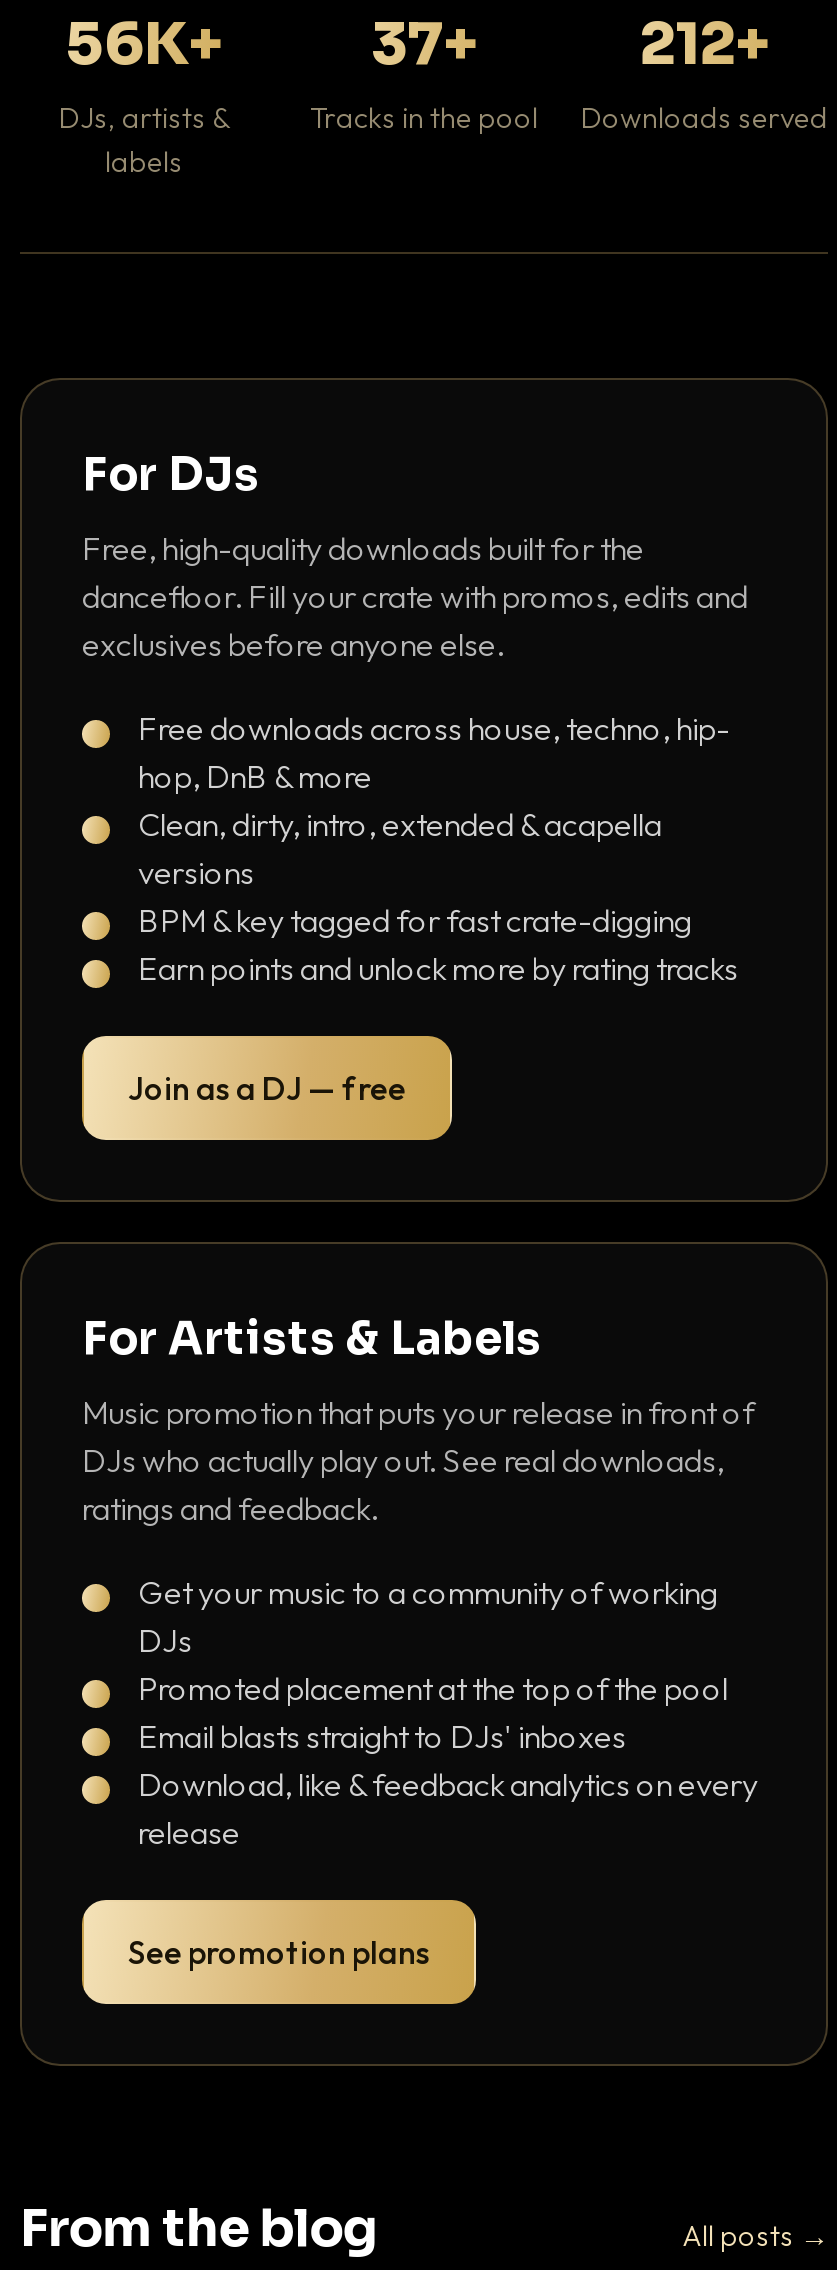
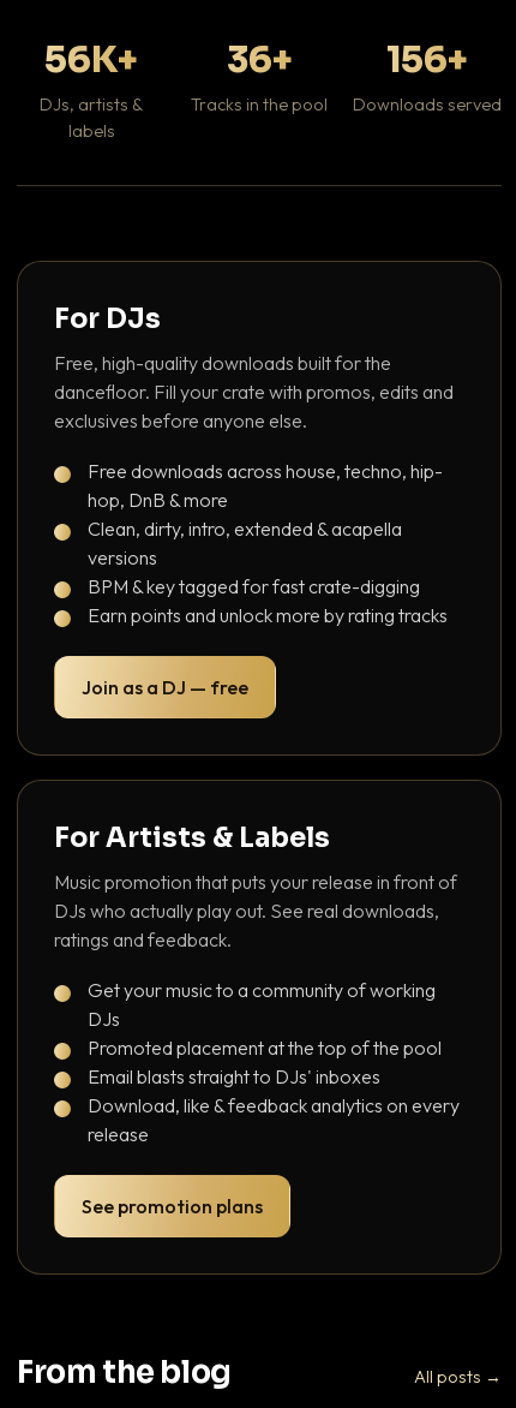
[371,8,477,80] 37+ -> [226,38,292,82] 36+
[639,8,769,80] 212+ -> [386,38,468,82] 156+

